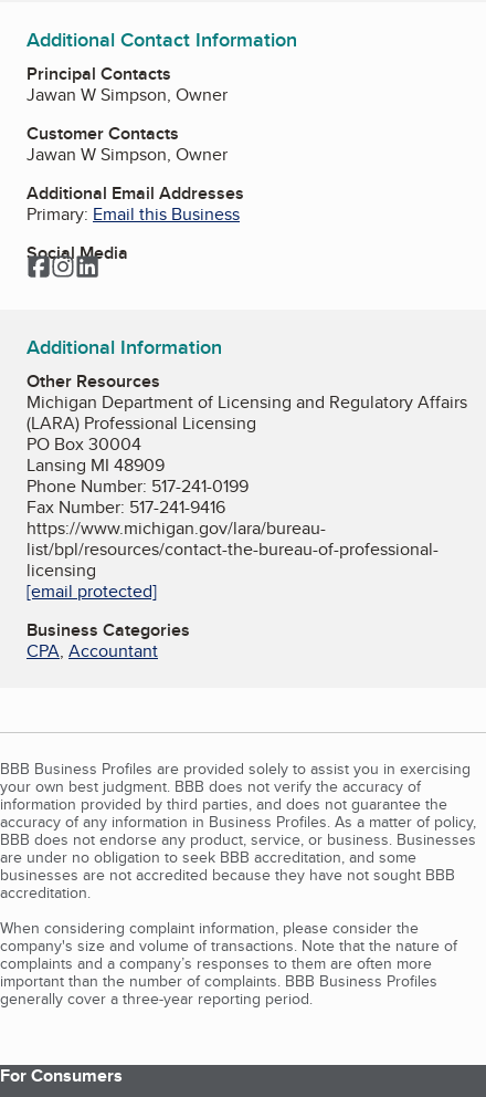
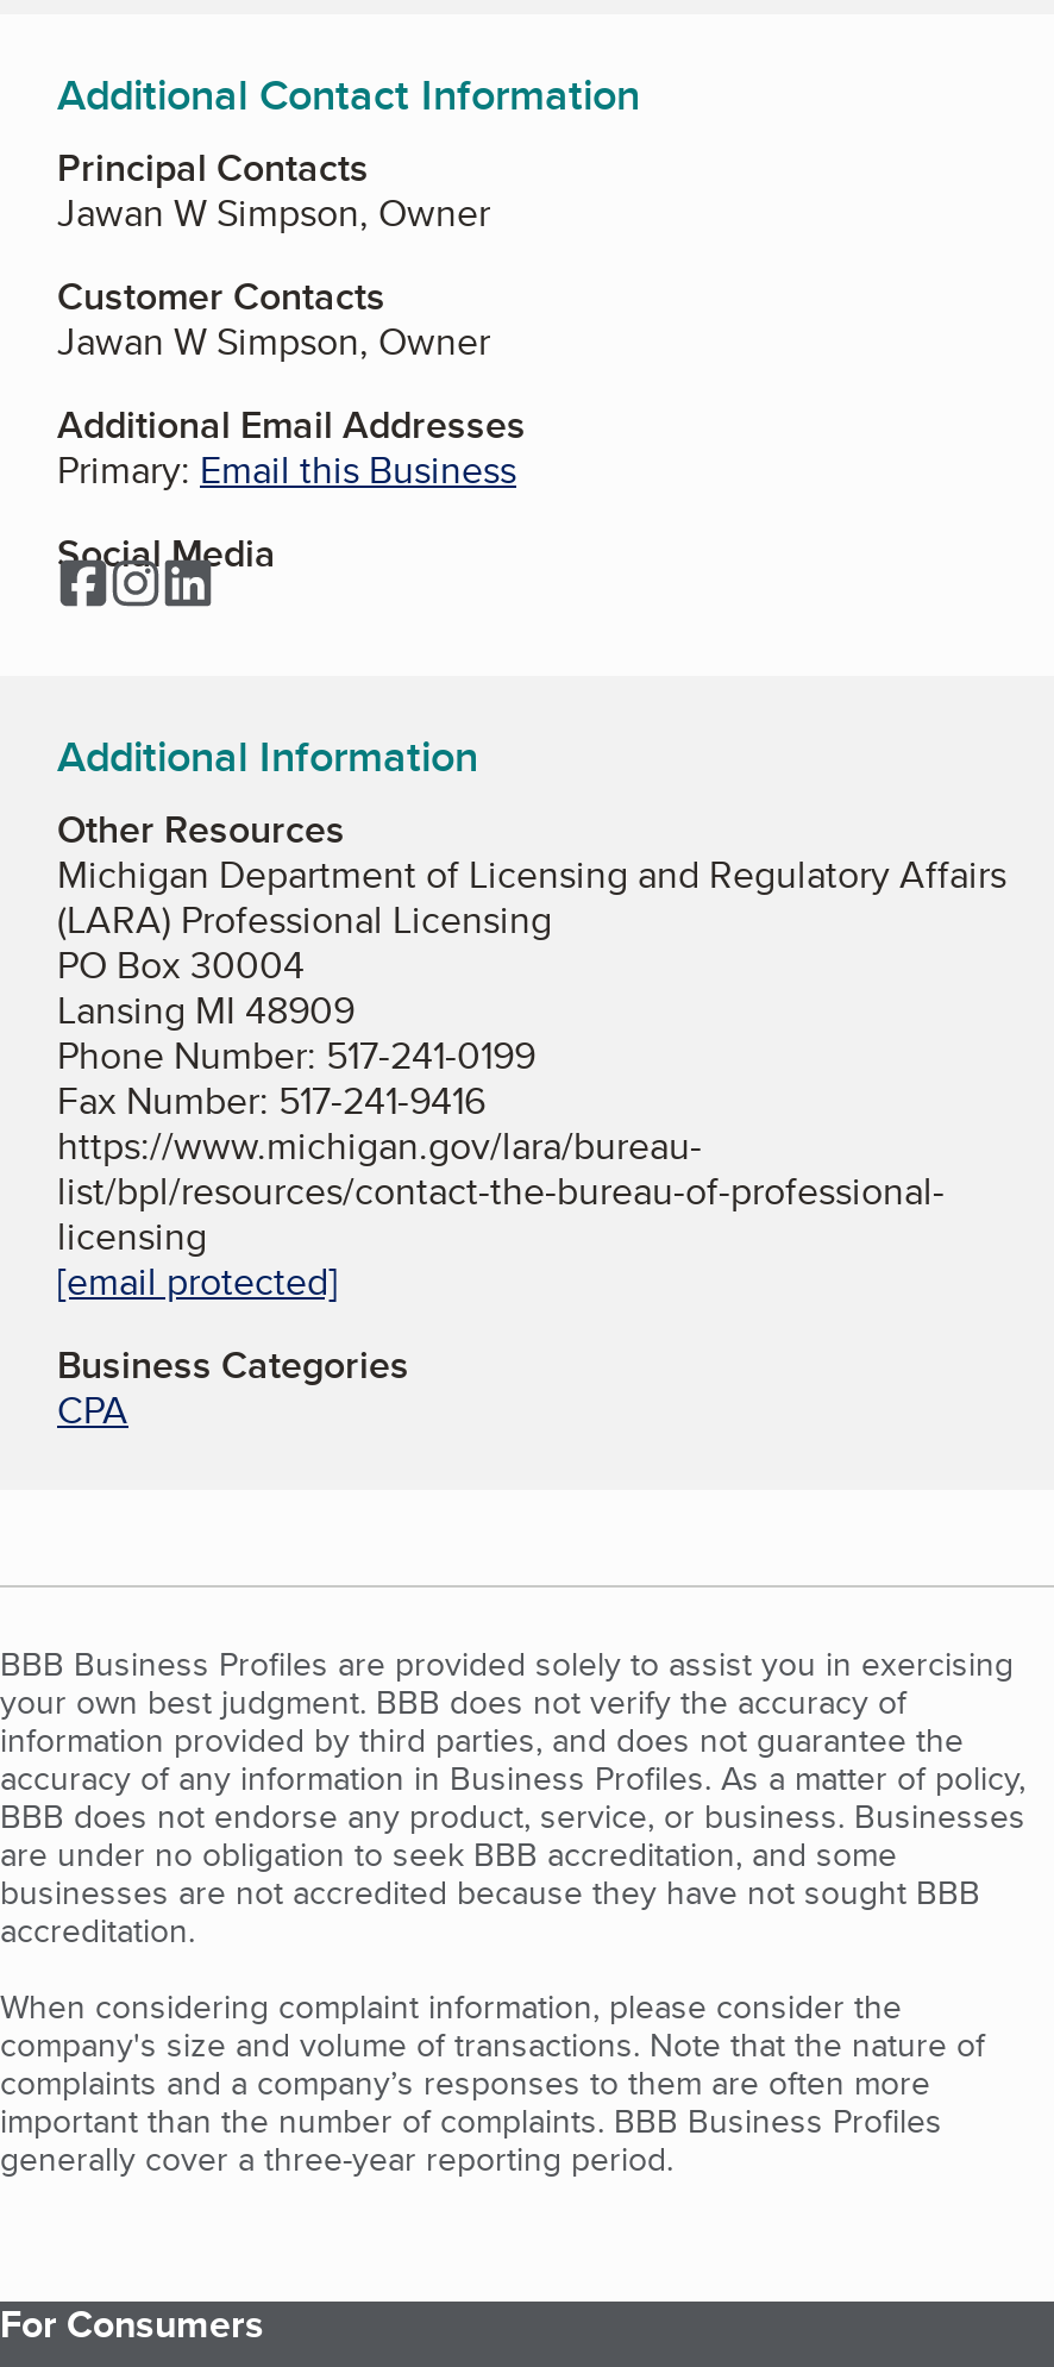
[27,638,158,663] CPA, Accountant -> [57,1383,128,1437] CPA

